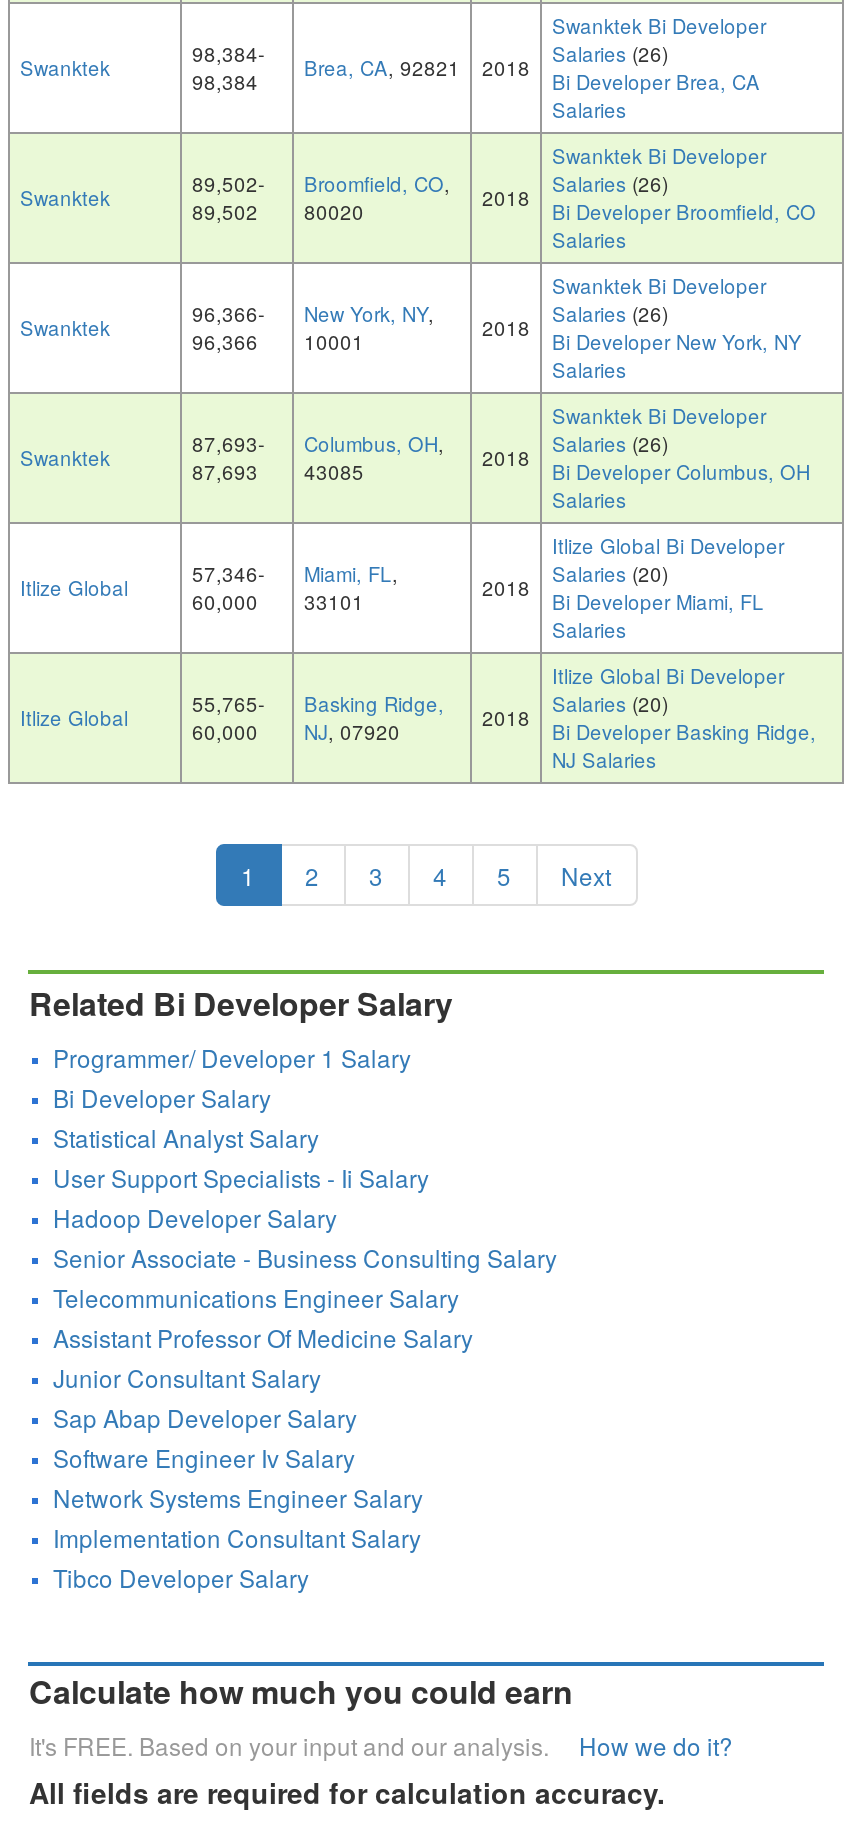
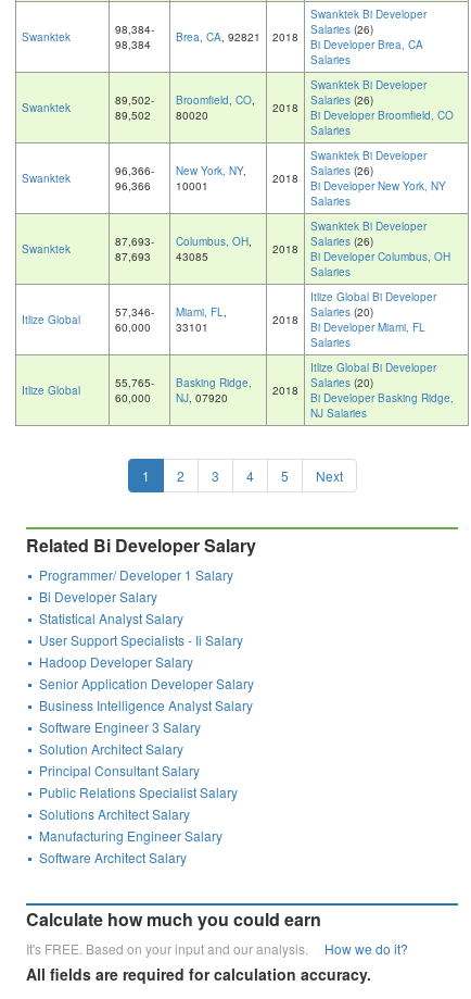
[53,1240,557,1594] Senior Associate - Business Consulting Salary | Telecommunications Engineer Salary | Assistant Professor Of Medicine Salary | Junior Consultant Salary | Sap Abap Developer Salary | Software Engineer Iv Salary | Network Systems Engineer Salary | Implementation Consultant Salary | Tibco Developer Salary -> [40,674,254,867] Senior Application Developer Salary | Business Intelligence Analyst Salary | Software Engineer 3 Salary | Solution Architect Salary | Principal Consultant Salary | Public Relations Specialist Salary | Solutions Architect Salary | Manufacturing Engineer Salary | Software Architect Salary

